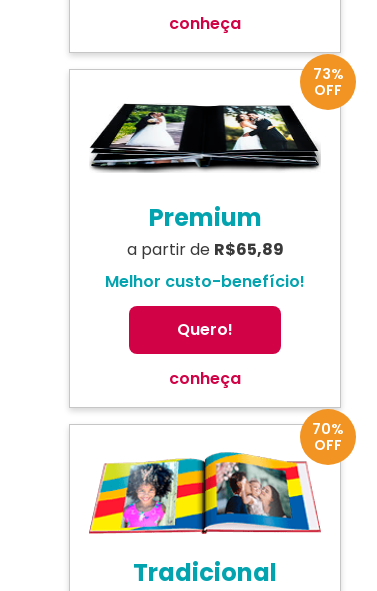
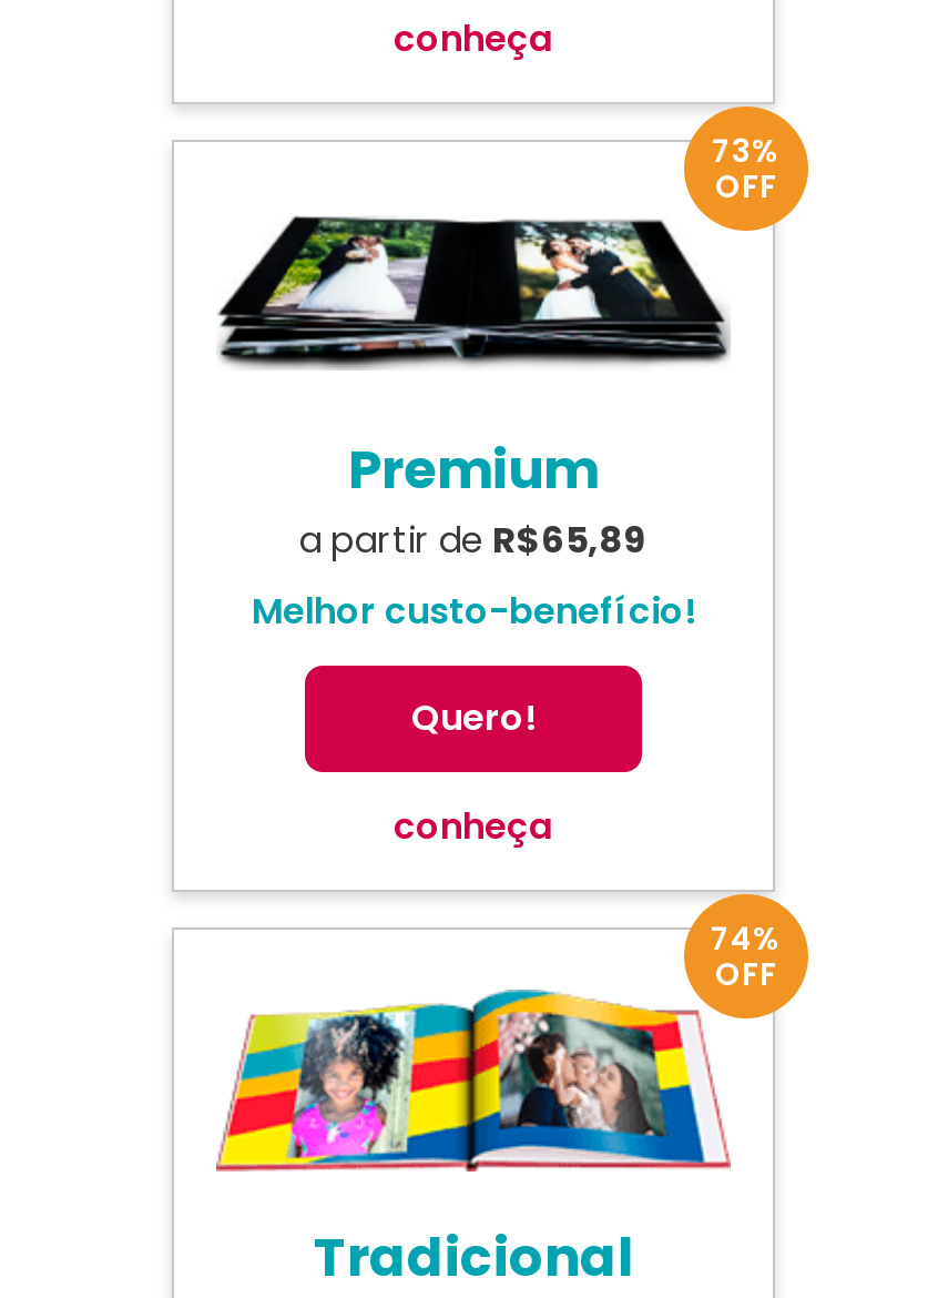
[312,419,344,439] 70% -> [711,916,782,961] 74%

